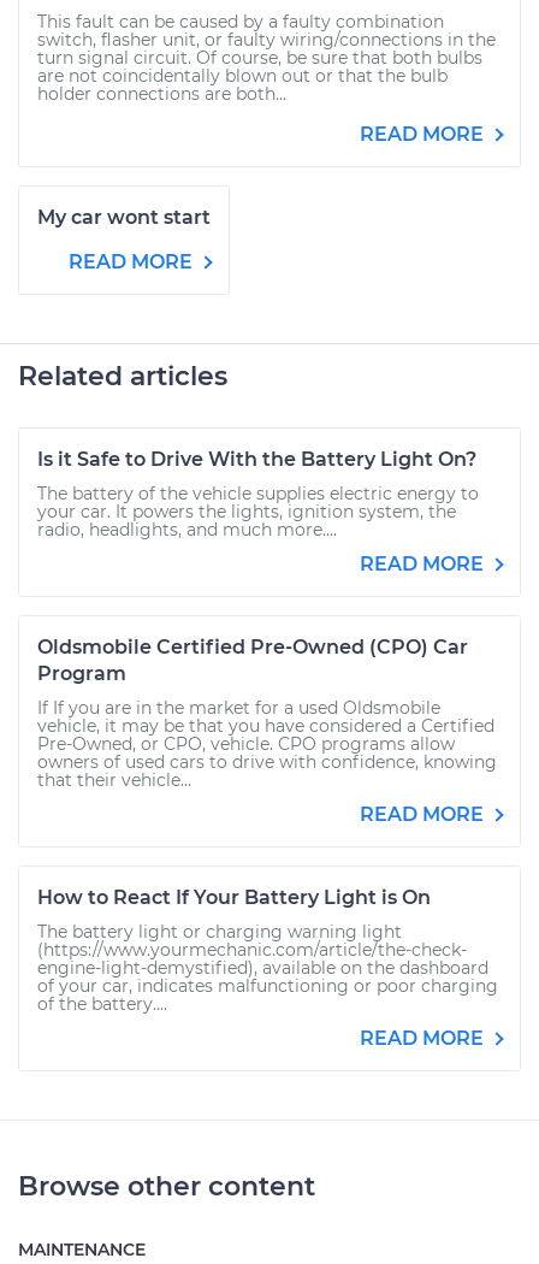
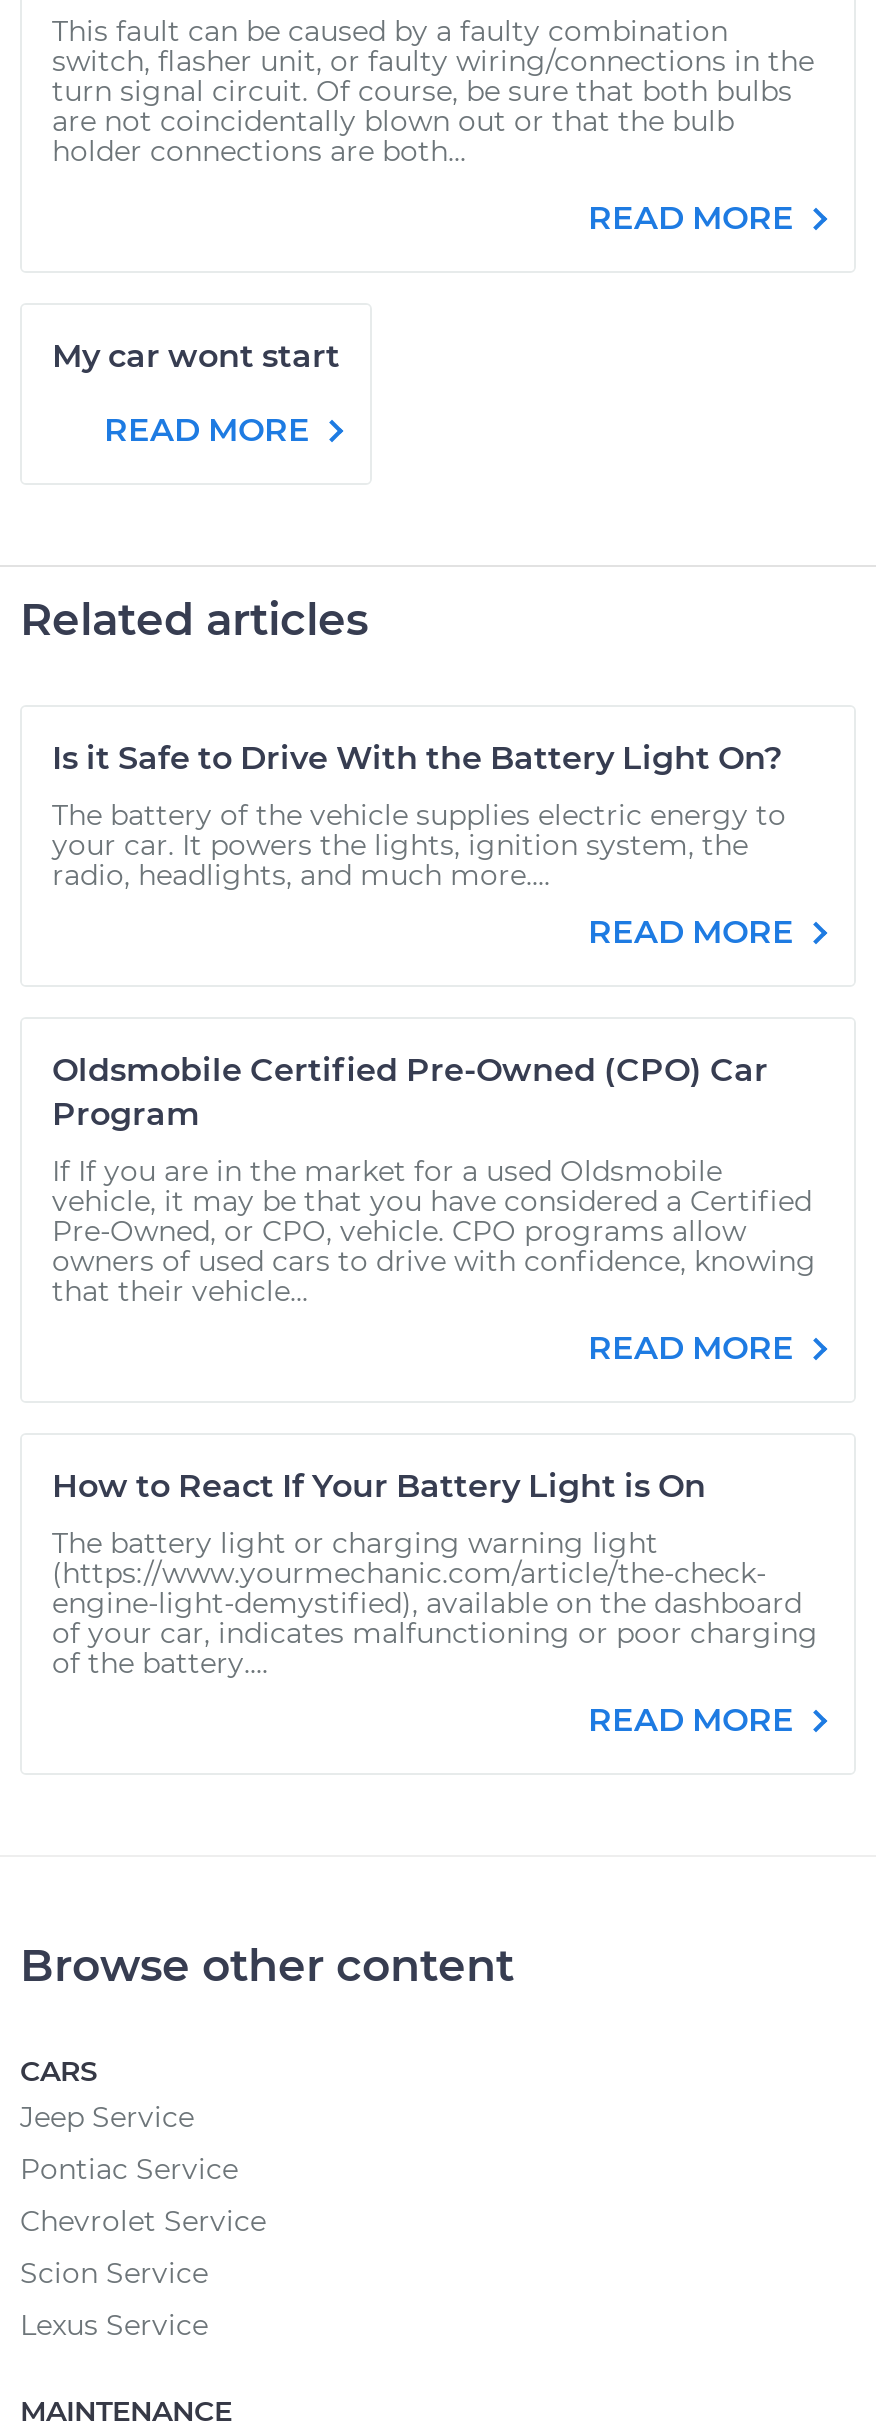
none -> [20,2053,266,2343] CARS | Jeep Service | Pontiac Service | Chevrolet Service | Scion Service | Lexus Service

